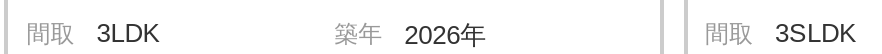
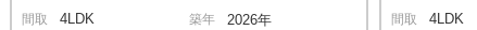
[26,17,160,47] 間取 3LDK -> [22,10,95,26] 間取 4LDK
[705,17,857,47] 間取 3SLDK -> [391,10,463,26] 間取 4LDK

